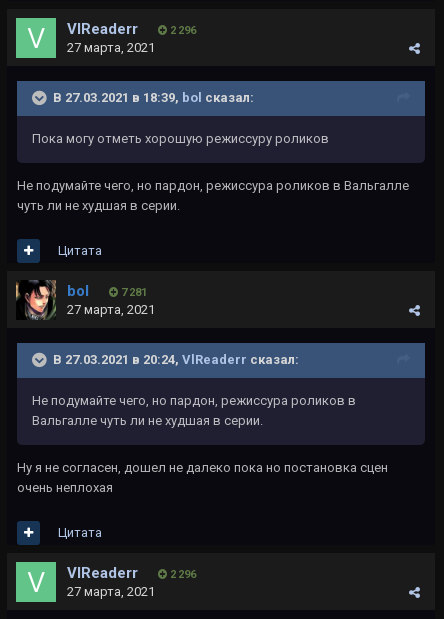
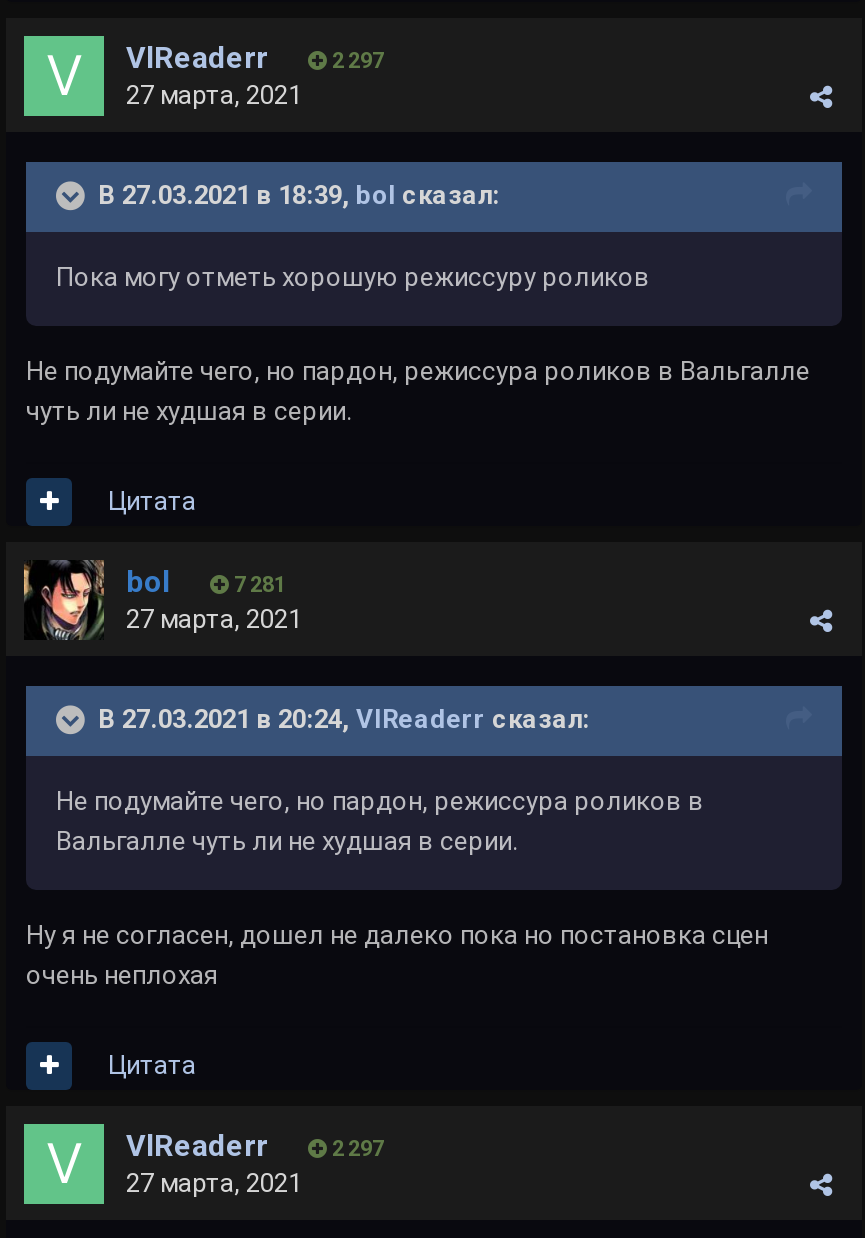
[167,24,196,37] 2 296 -> [326,48,384,74] 2 297
[167,568,196,581] 2 296 -> [326,1136,384,1162] 2 297

